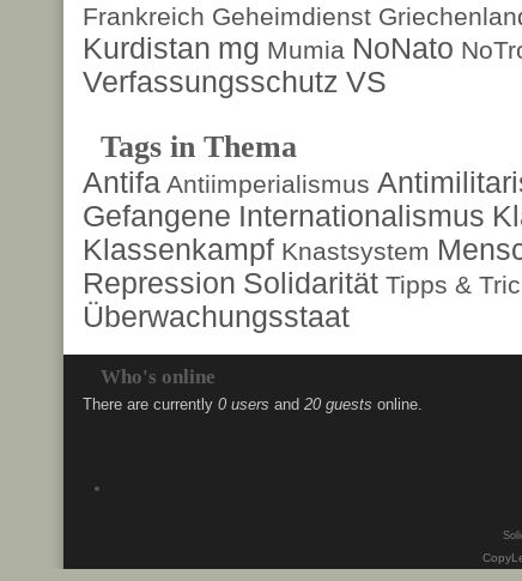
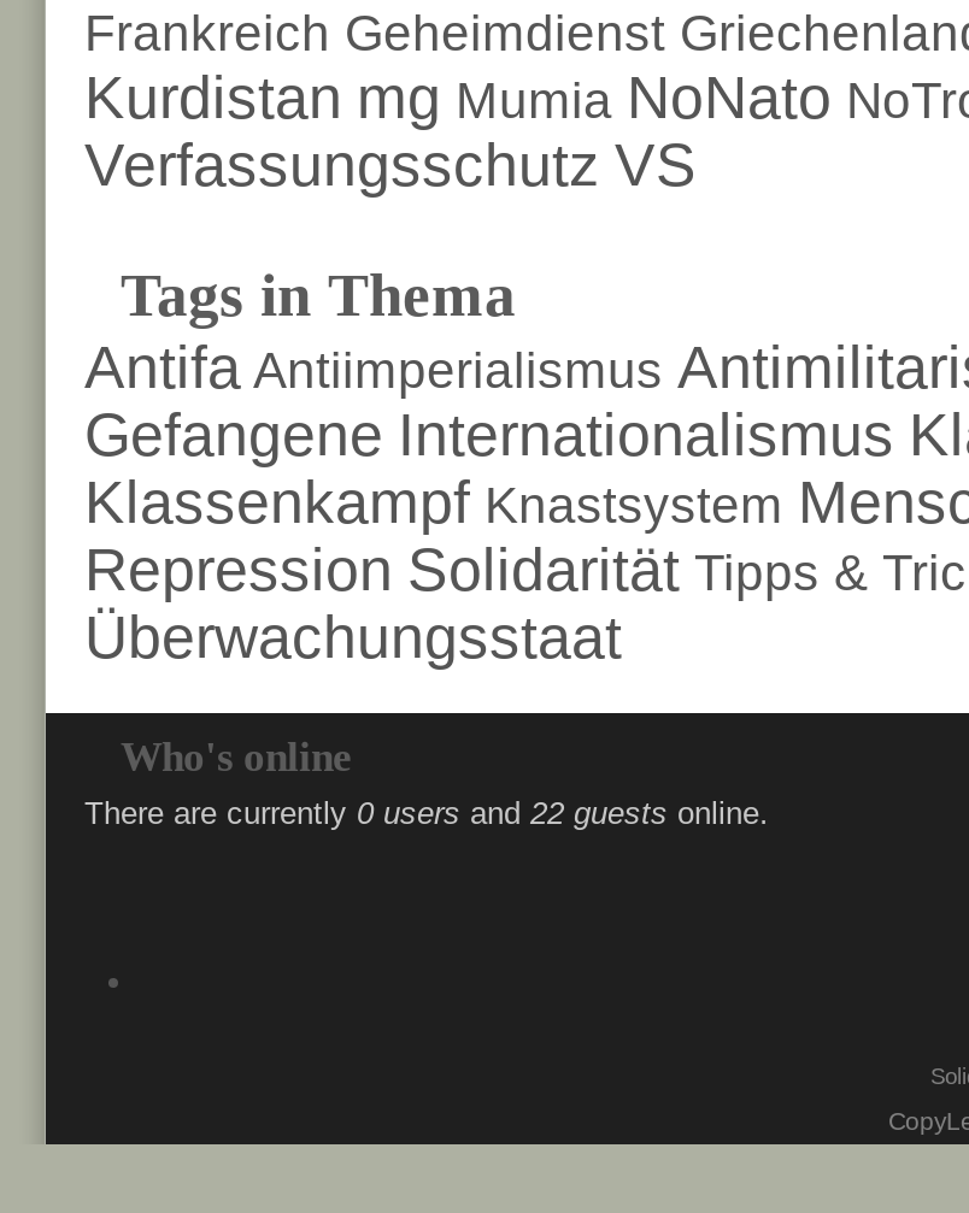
[83,395,423,413] There are currently 0 users and 20 guests online. -> [84,795,769,831] There are currently 0 users and 22 guests online.

